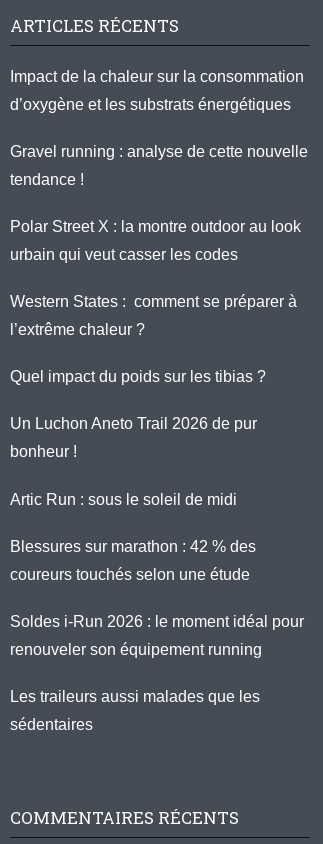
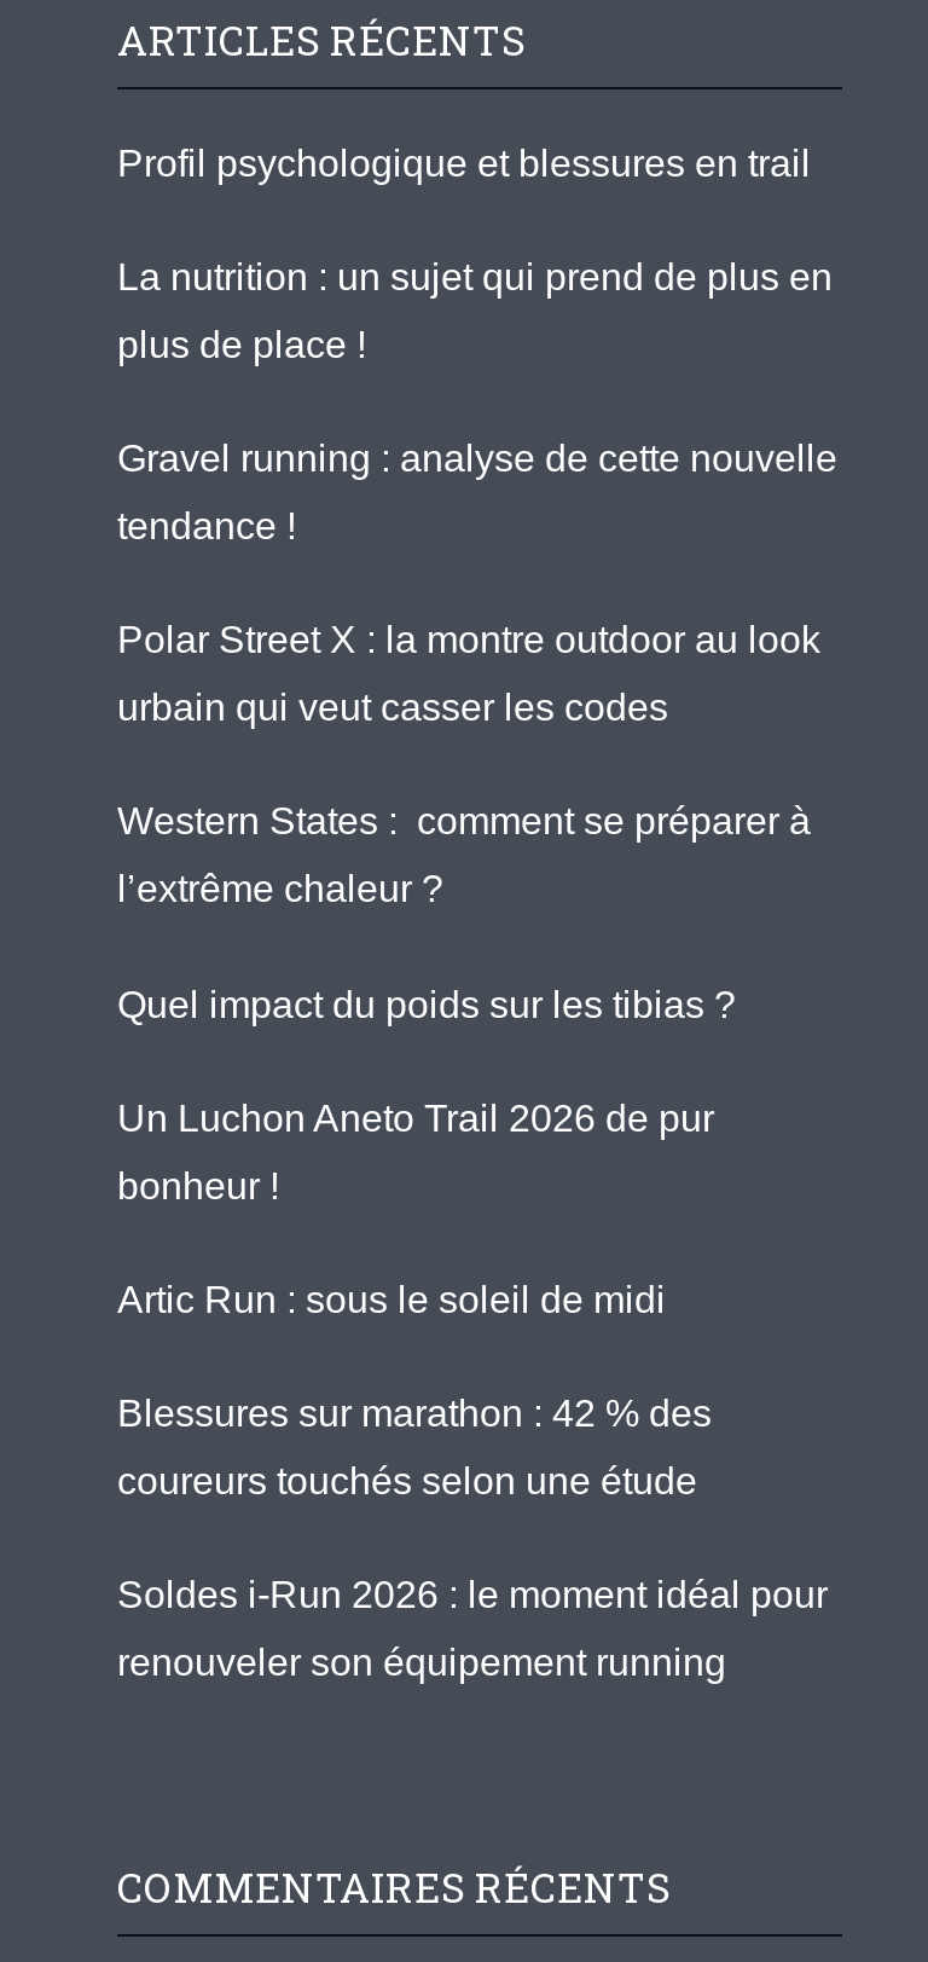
[10,67,304,112] Impact de la chaleur sur la consommation | d’oxygène et les substrats énergétiques -> [117,141,833,364] Profil psychologique et blessures en trail | La nutrition : un sujet qui prend de plus en | plus de place !
moved [10,143,308,658] -> [117,437,837,1683]: Gravel running : analyse de cette nouvelle | tendance ! | Polar Street X : la montre outdoor au look | ... | Soldes i-Run 2026 : le moment idéal pour | renouveler son équipement running
[10,688,260,733] Les traileurs aussi malades que les | sédentaires -> none

